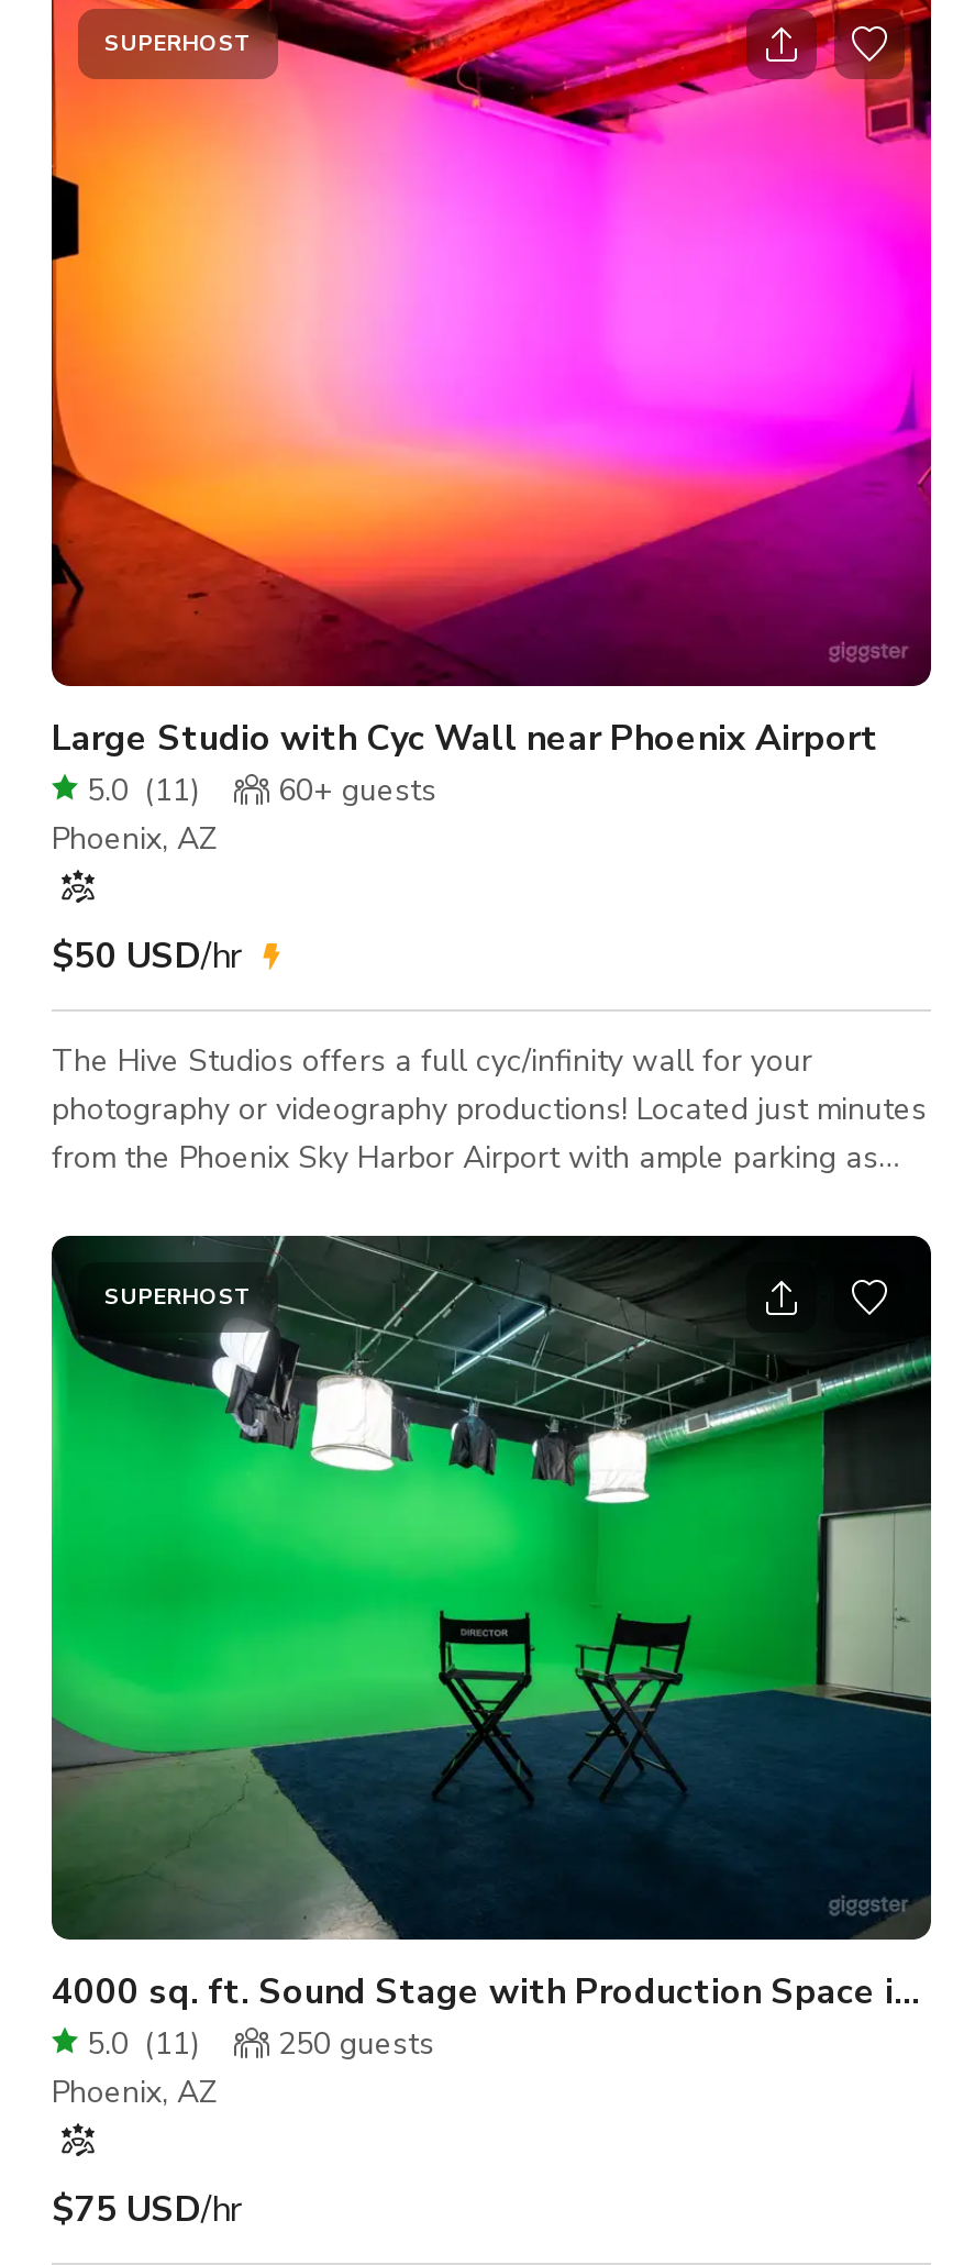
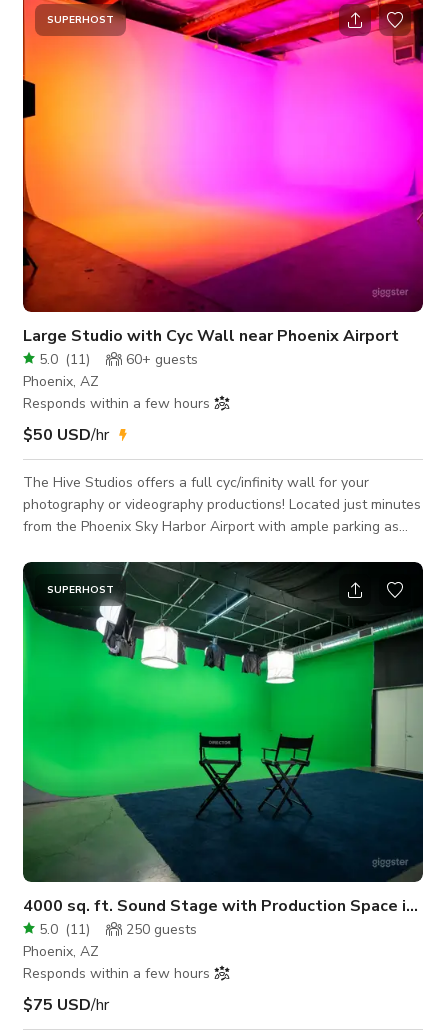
none -> [23,394,210,413] Responds within a few hours
none -> [23,964,210,983] Responds within a few hours

